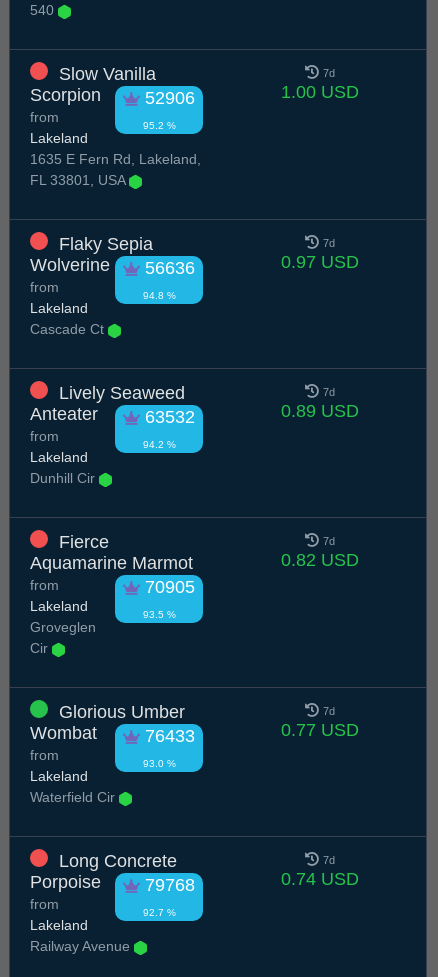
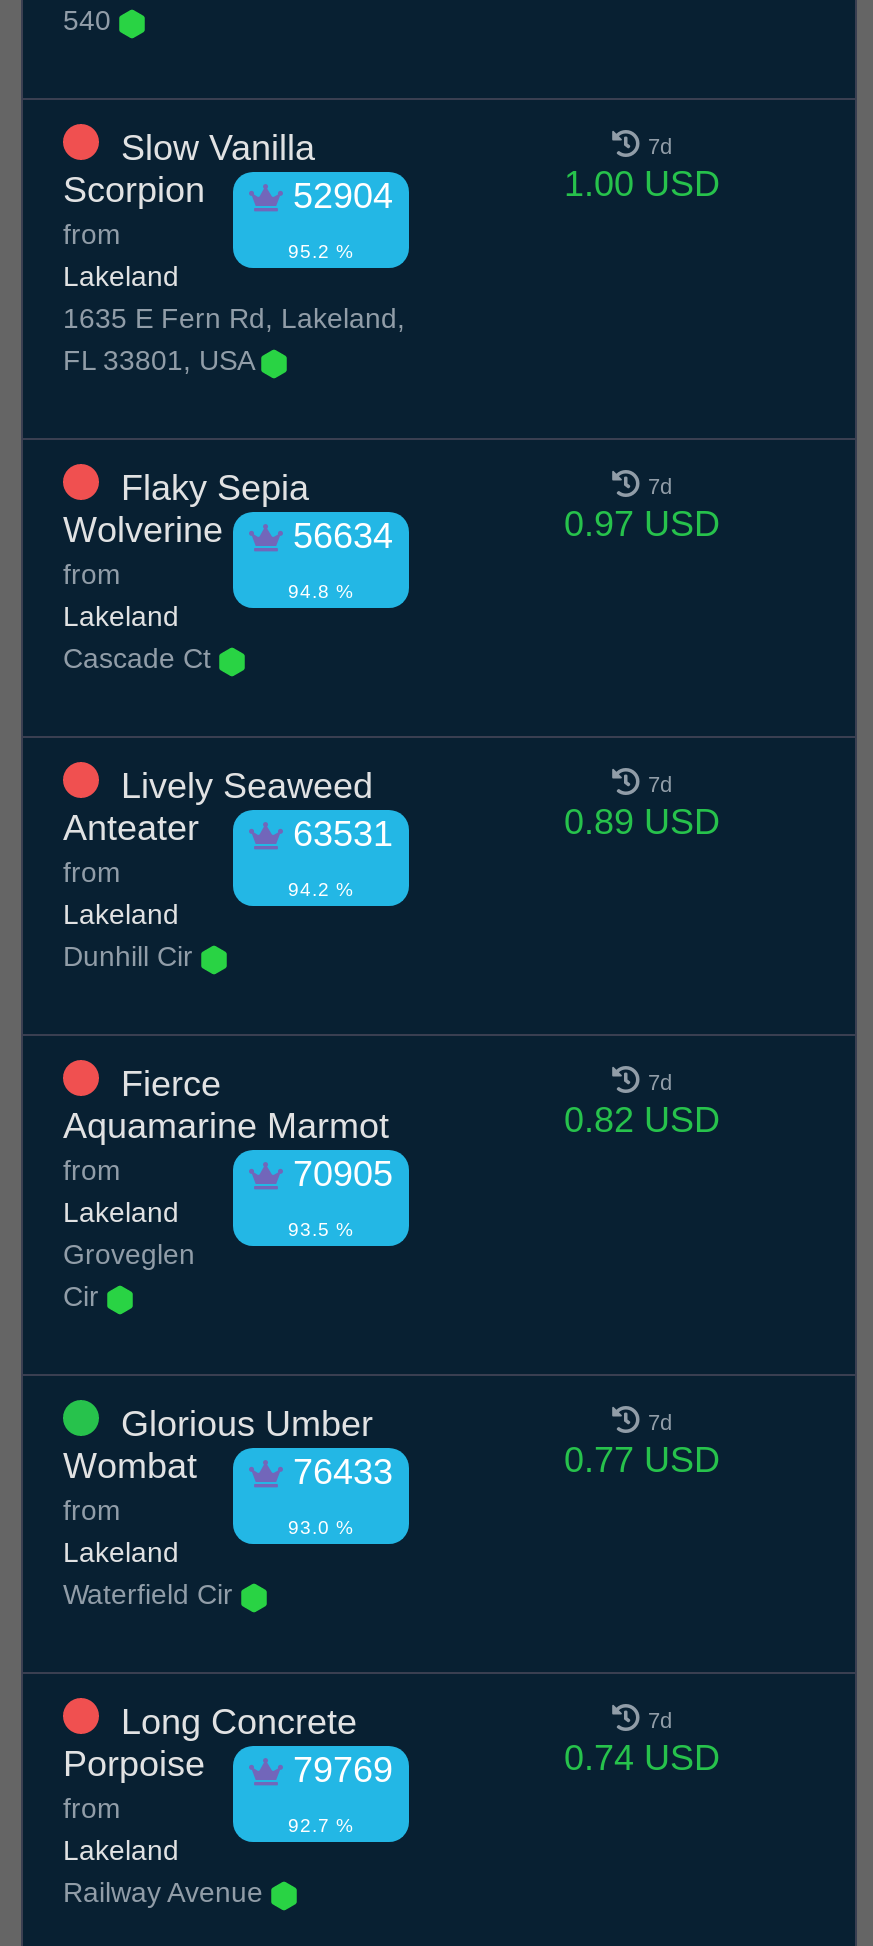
[30,85,195,108] Scorpion 52906 -> [63,171,393,217] Scorpion 52904
[30,255,195,278] Wolverine 56636 -> [63,511,393,557] Wolverine 56634
[140,407,195,427] 63532 -> [283,815,393,855] 63531
[30,872,195,895] Porpoise 79768 -> [63,1745,393,1791] Porpoise 79769

